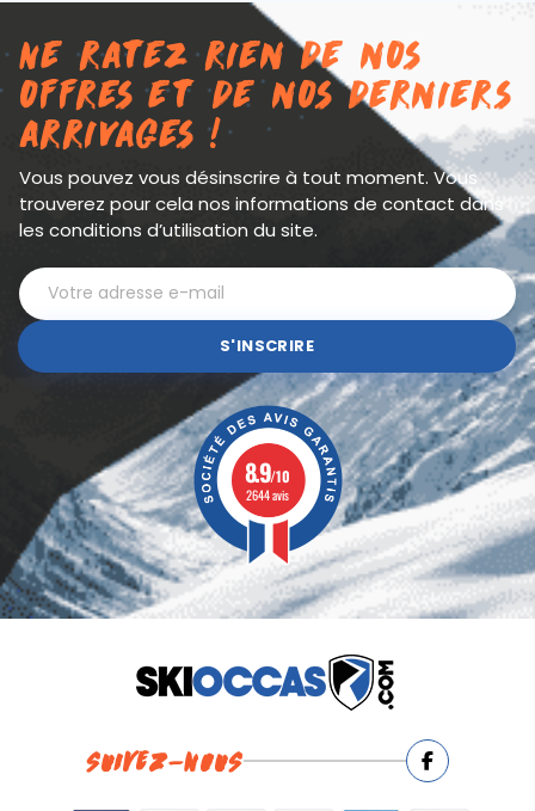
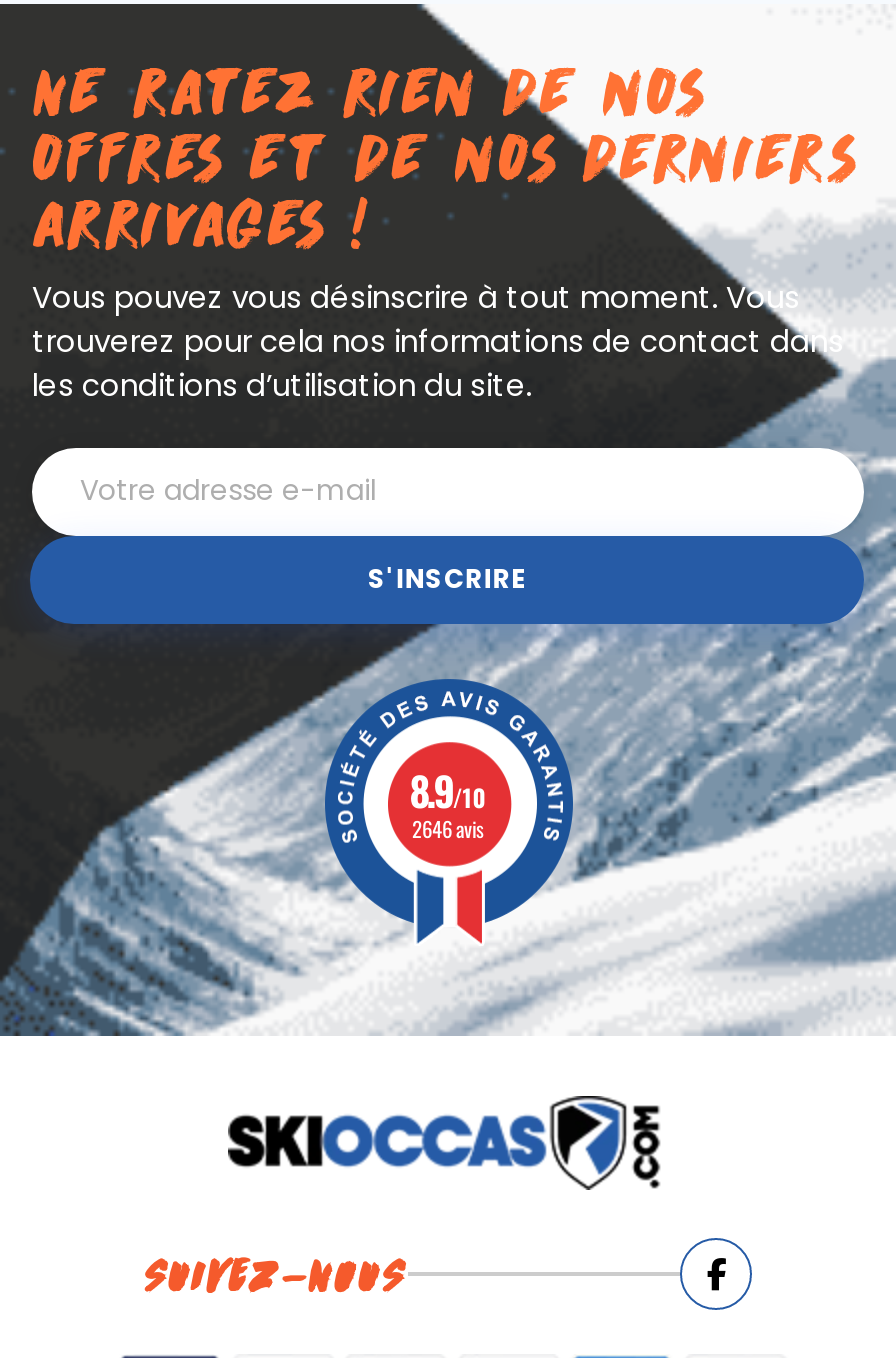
[246,484,289,504] 2644 avis -> [412,811,484,843] 2646 avis

